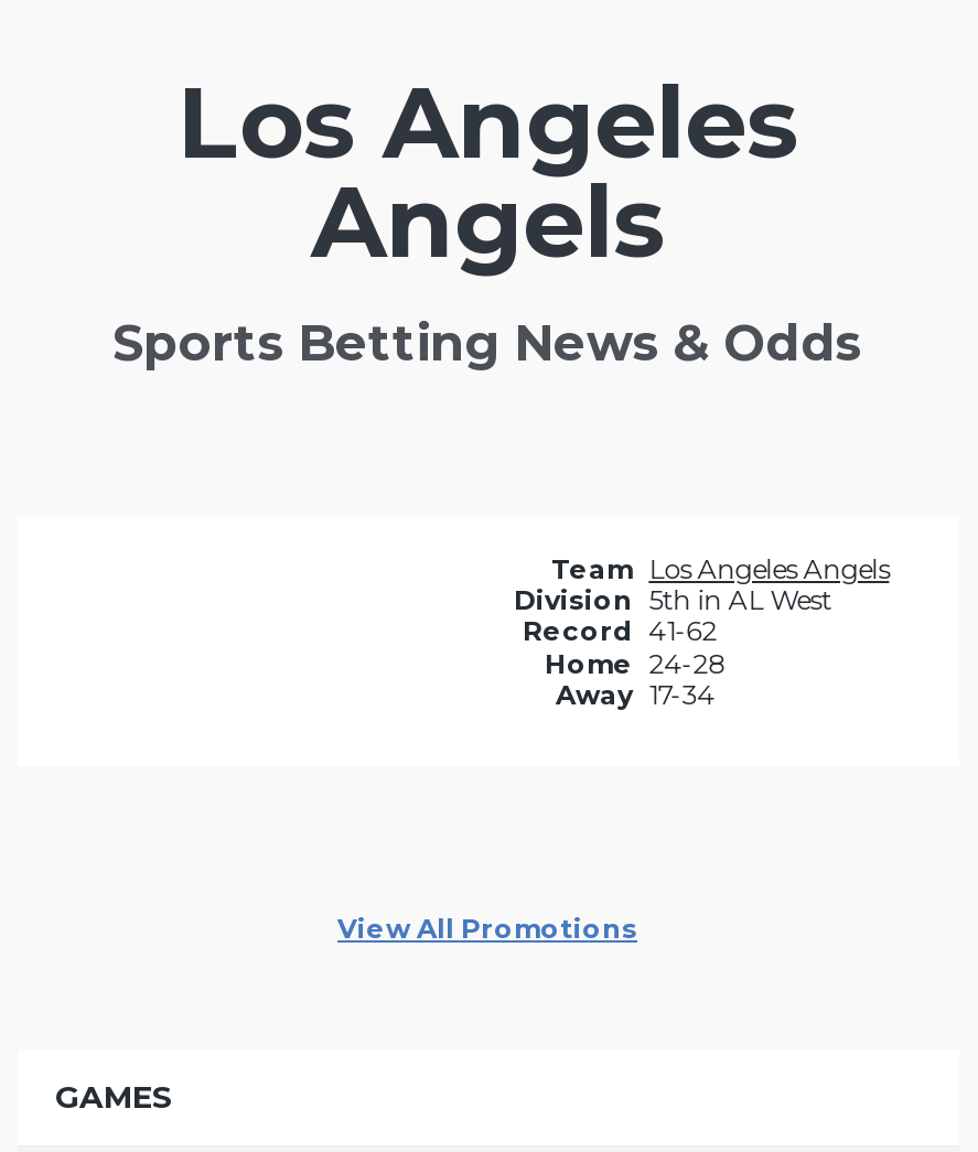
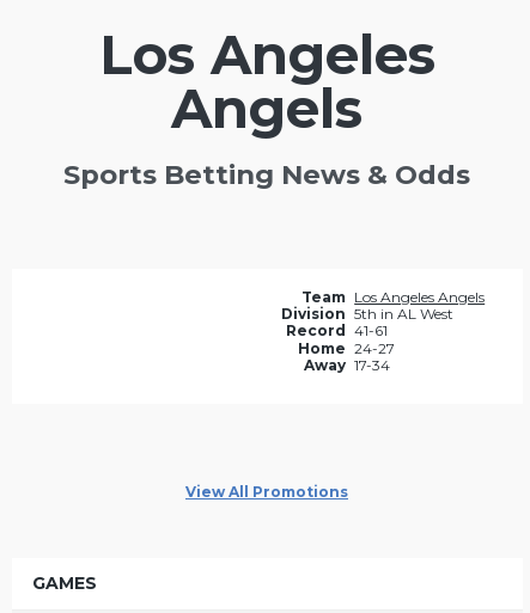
[523,615,717,648] Record 41-62 -> [286,322,388,340] Record 41-61
[545,646,726,680] Home 24-28 -> [298,339,395,357] Home 24-27

